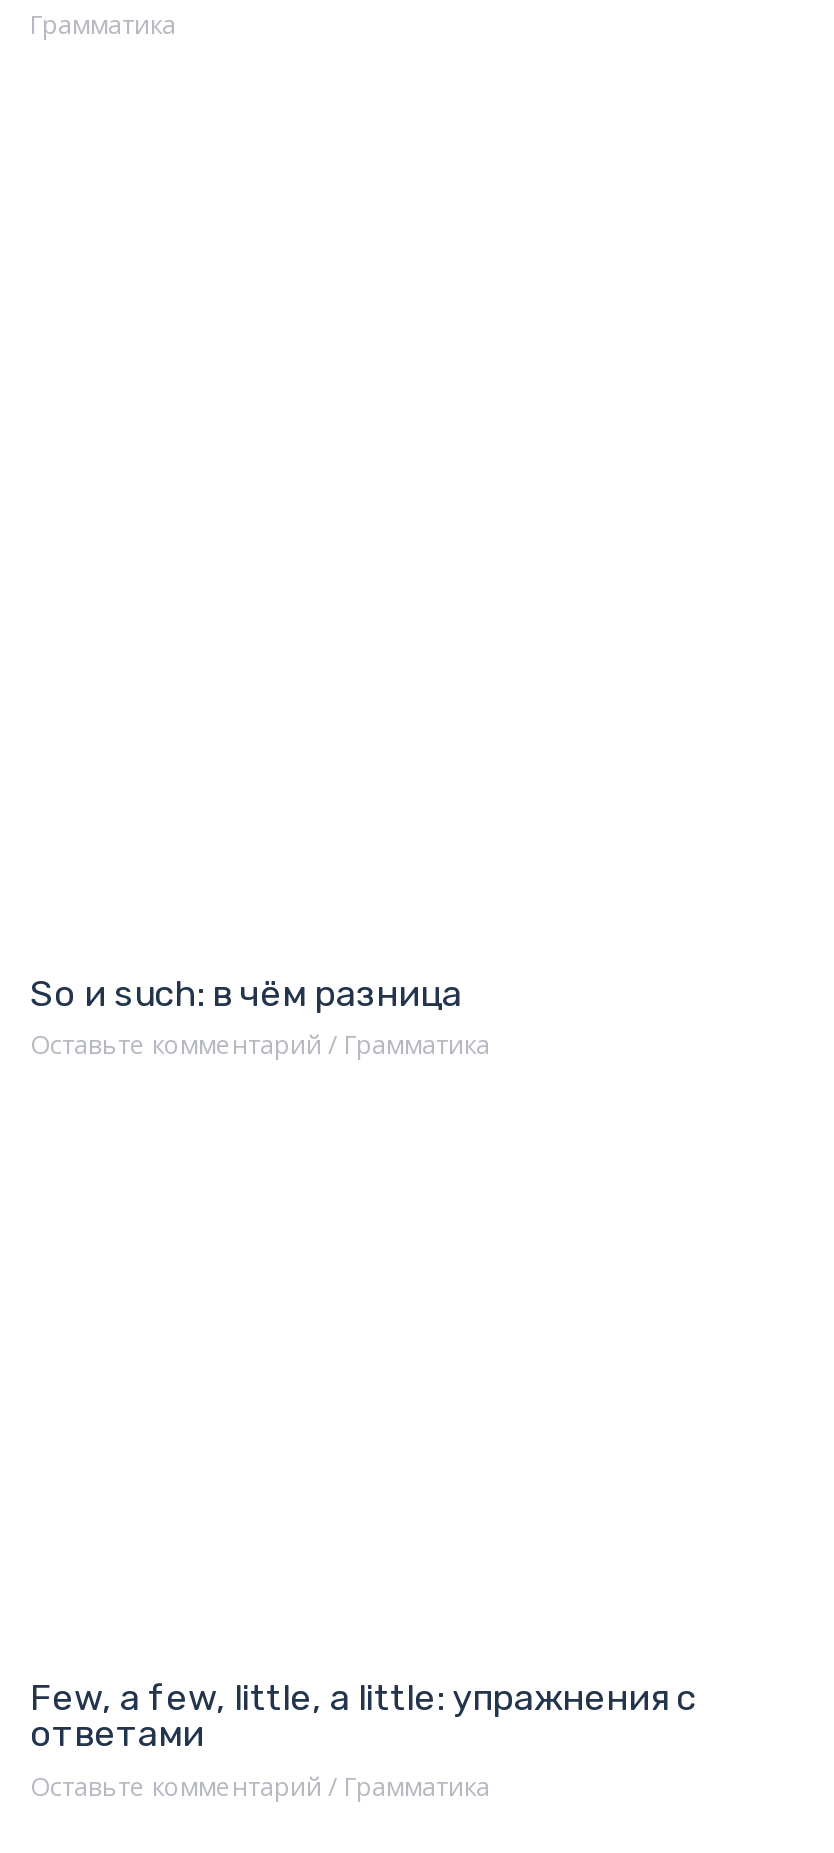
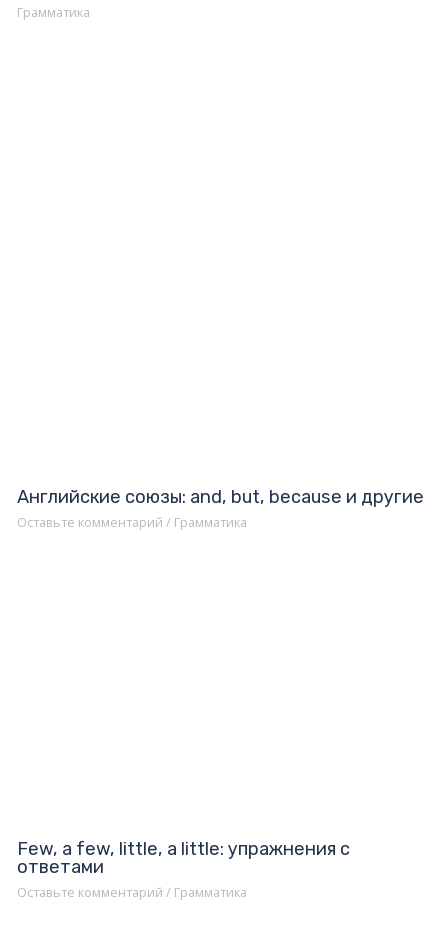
[30,972,462,1016] So и such: в чём разница -> [17,486,424,508] Английские союзы: and, but, because и другие

